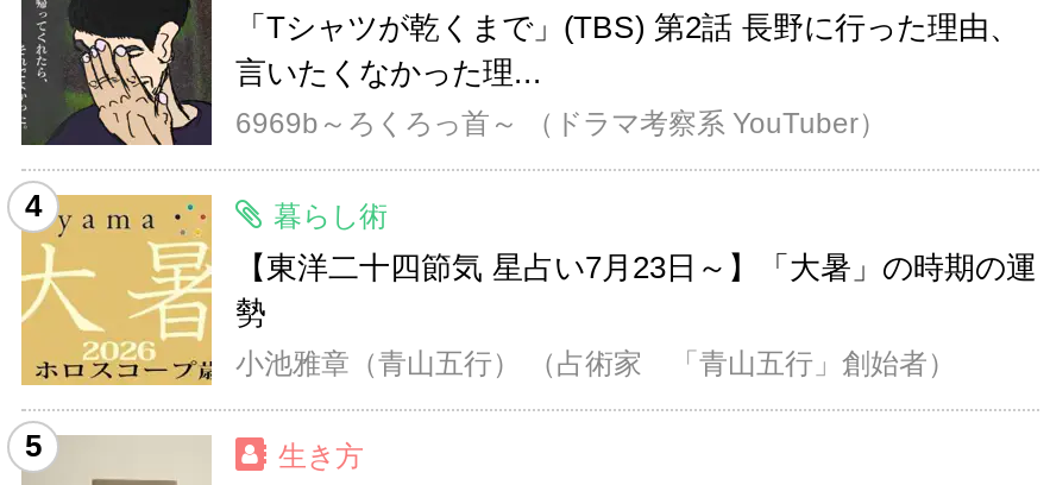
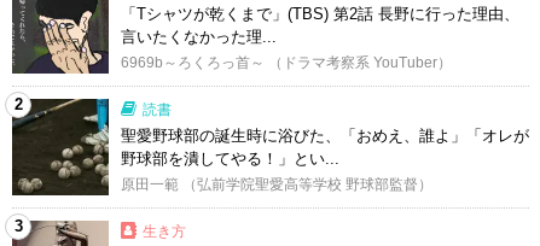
[19,188,395,388] [image] | 4 | 暮らし術 -> [11,96,175,197] [image] | 2 | 読書
[235,250,1037,331] 【東洋二十四節気 星占い7月23日～】「大暑」の時期の運 | 勢 -> [121,127,529,168] 聖愛野球部の誕生時に浴びた、「おめえ、誰よ」「オレが | 野球部を潰してやる！」とい...
[235,348,956,381] 小池雅章（青山五行） （占術家 「青山五行」創始者） -> [121,176,432,193] 原田一範 （弘前学院聖愛高等学校 野球部監督）
[25,428,42,464] 5 -> [14,217,22,235] 3

